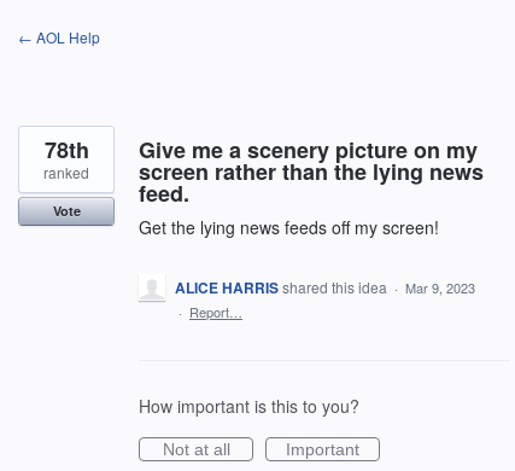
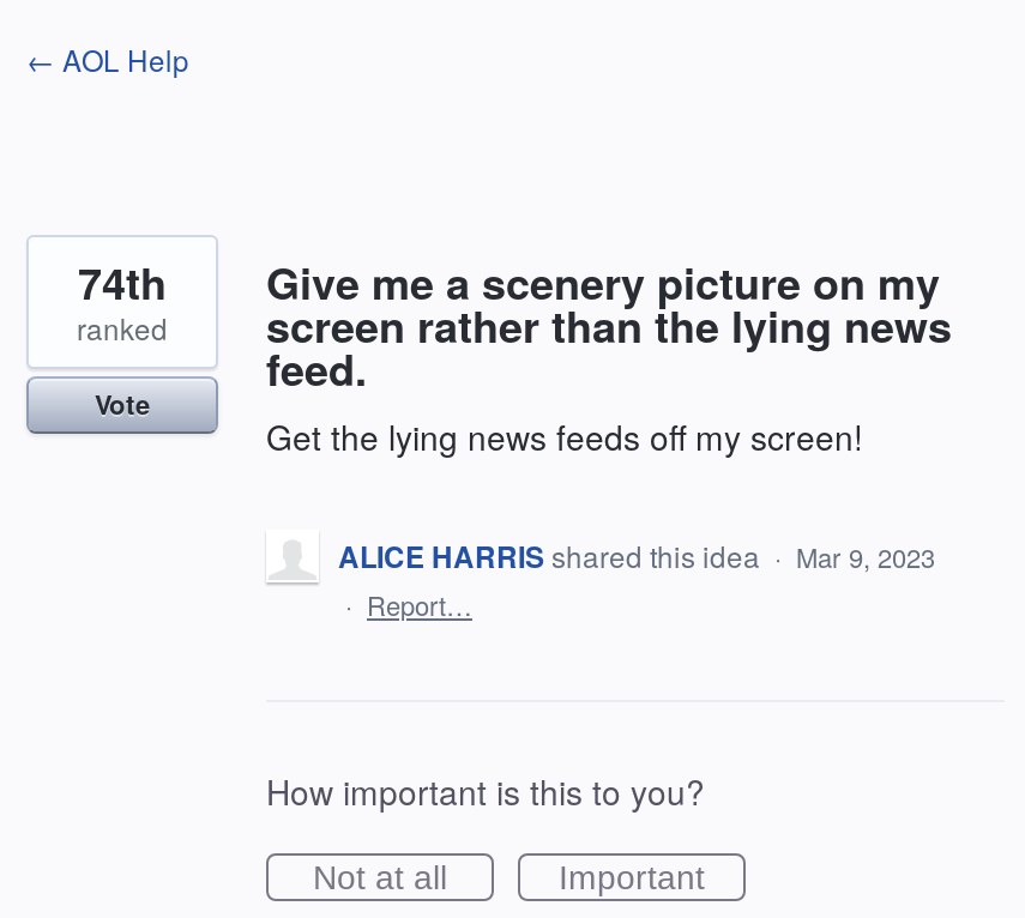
[44,134,478,165] 78th Give me a scenery picture on my -> [78,252,940,314] 74th Give me a scenery picture on my

